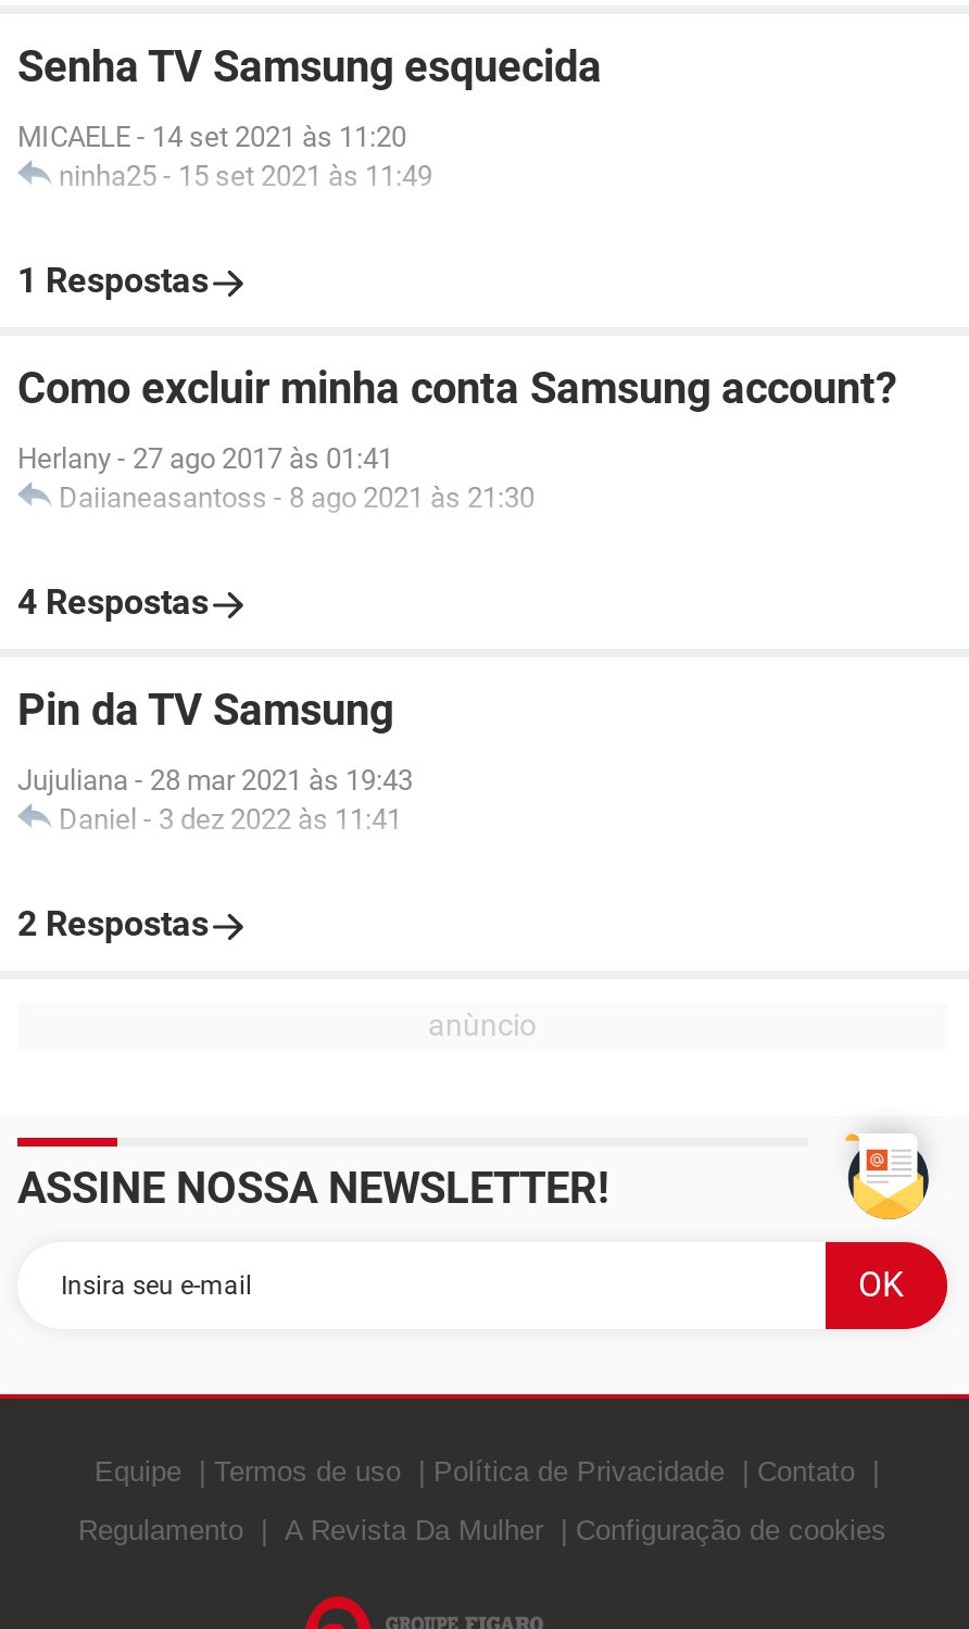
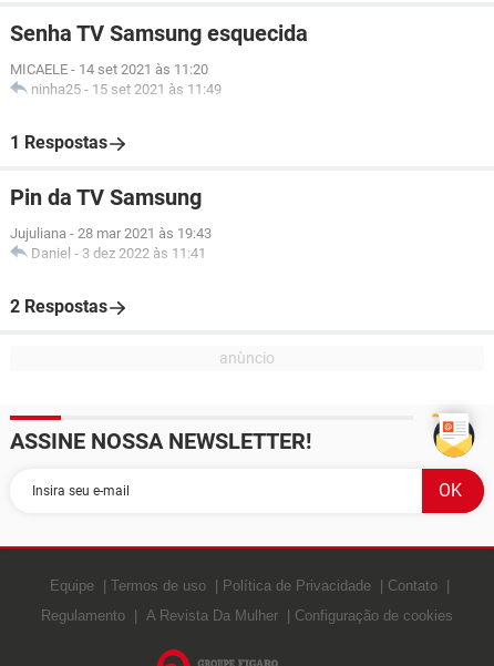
[17,362,897,623] Como excluir minha conta Samsung account? | Herlany - 27 ago 2017 às 01:41 | Daiianeasantoss - 8 ago 2021 às 21:30 | 4 Respostas -> none

